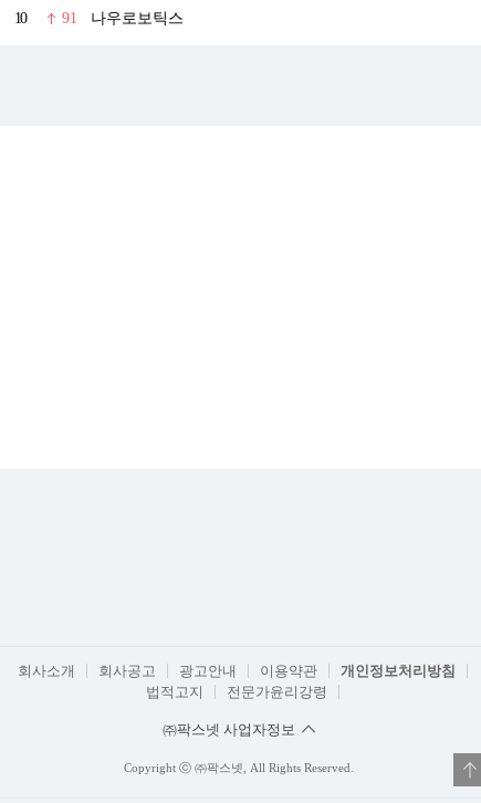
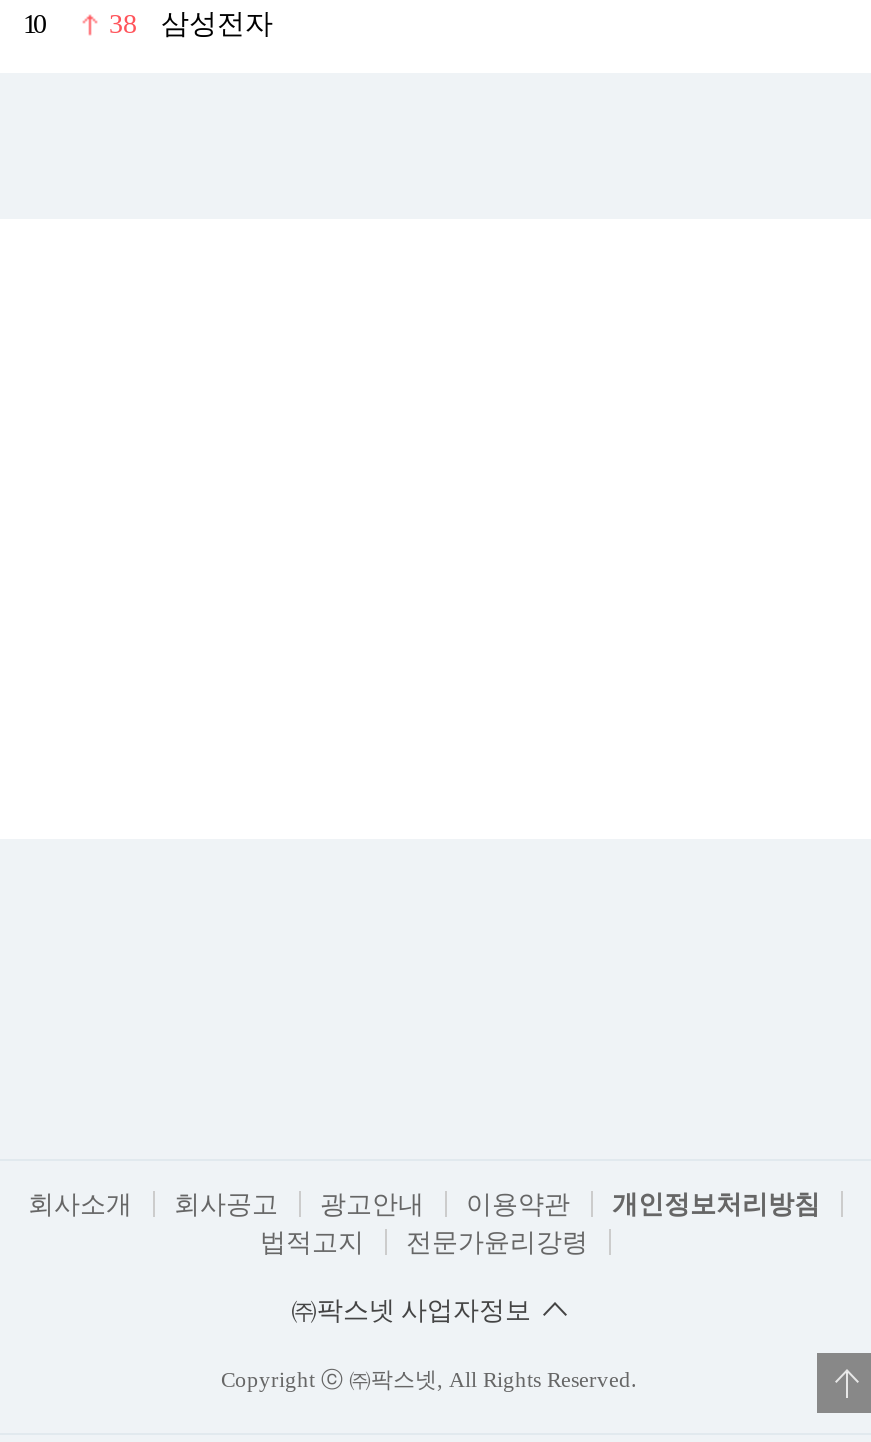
[62,10,184,27] 91 | 나우로보틱스 -> [109,9,273,39] 38 | 삼성전자

